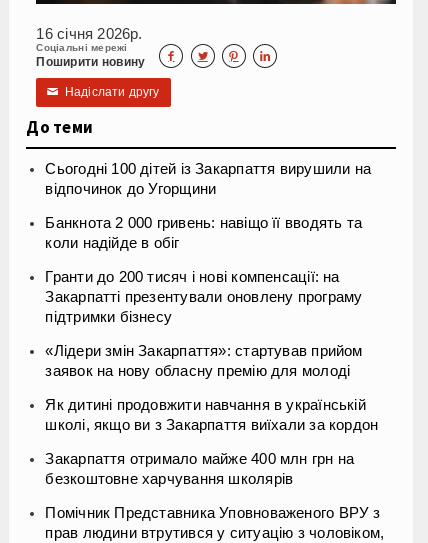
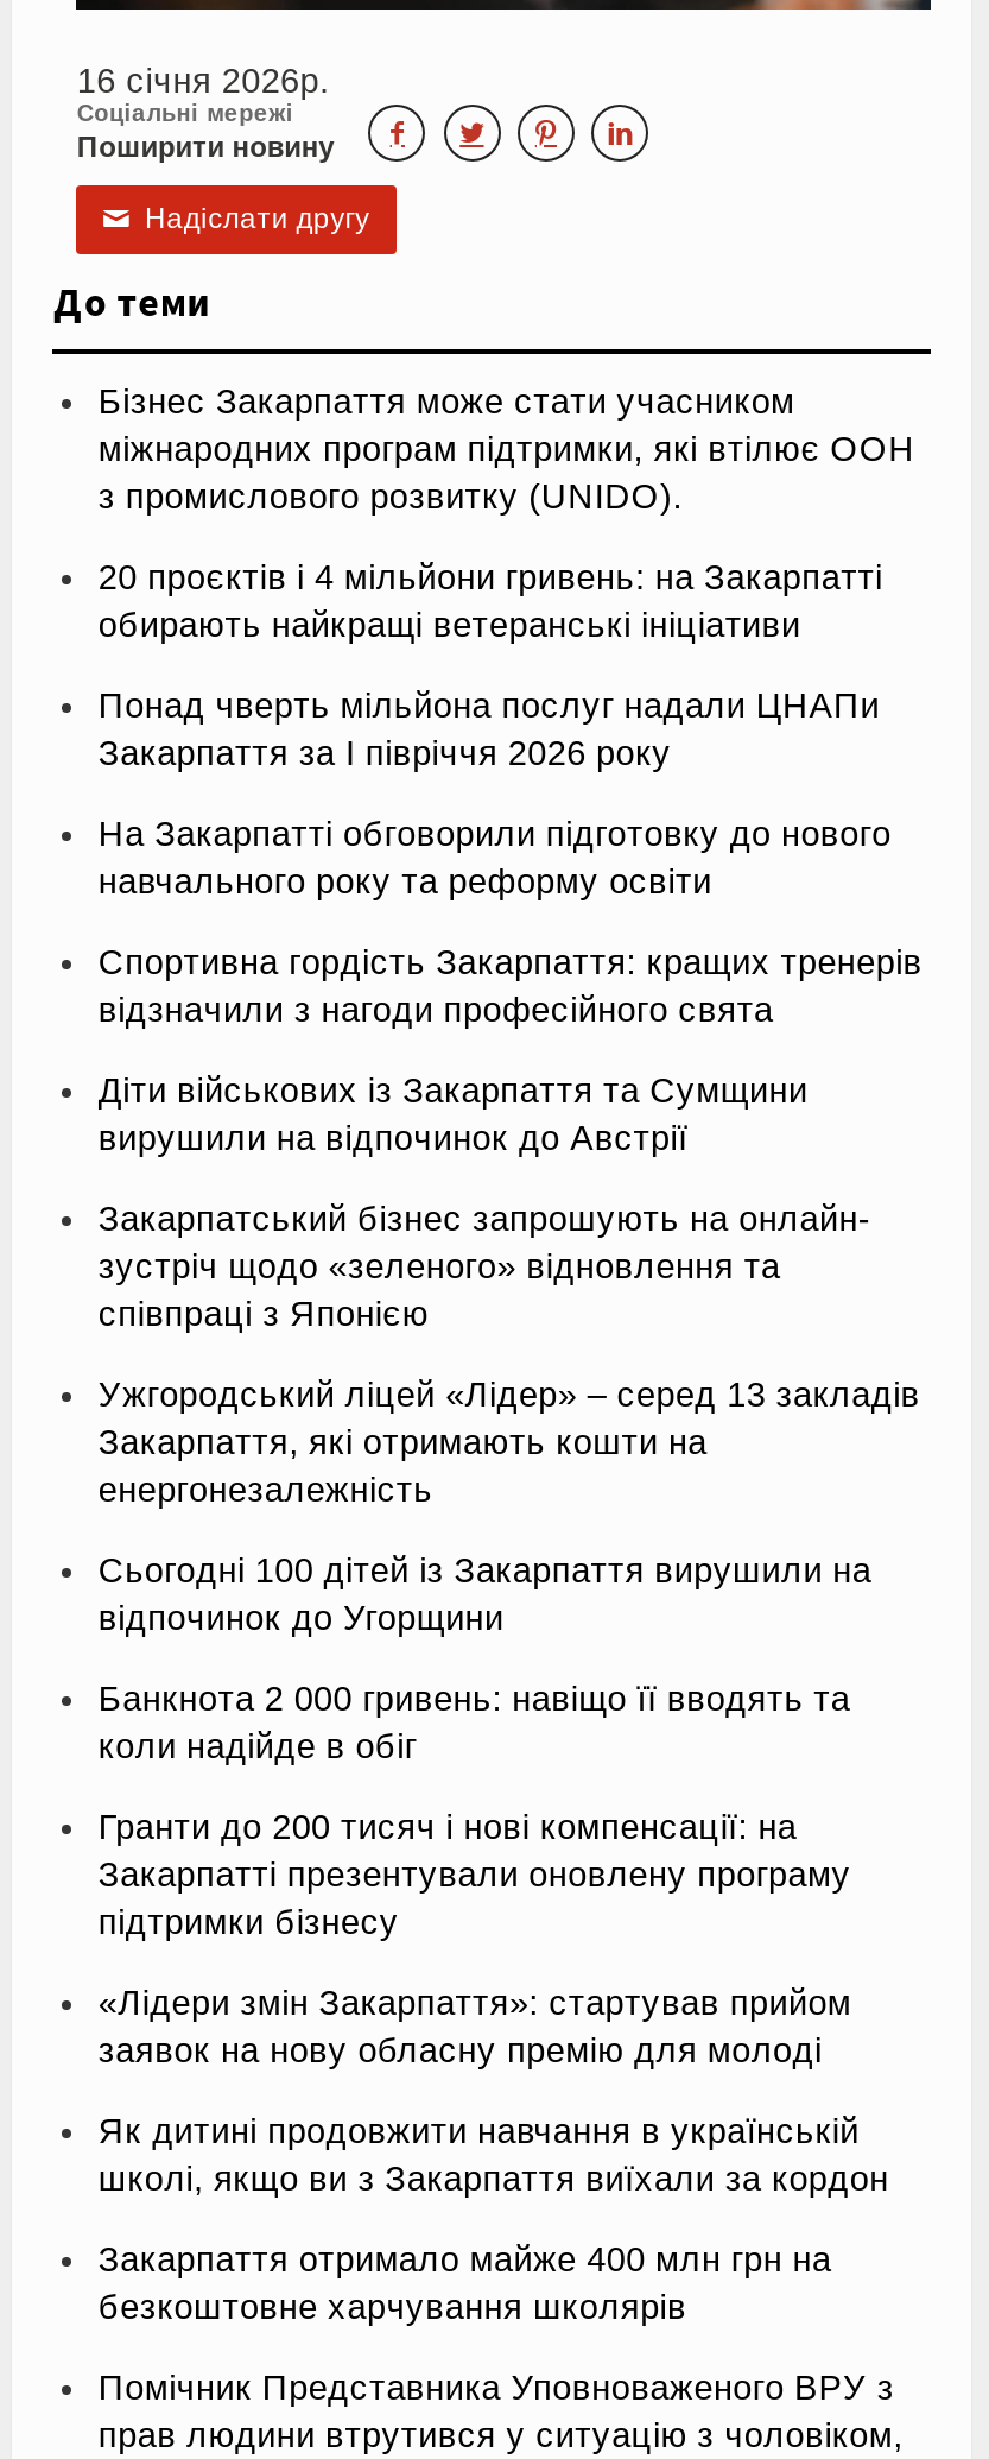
none -> [98,382,923,1508] Бізнес Закарпаття може стати учасником | міжнародних програм підтримки, які втілює ООН | з промислового розвитку (UNIDO). | 20 проєктів і 4 мільйони гривень: на Закарпатті | обирають найкращі ветеранські ініціативи | Понад чверть мільйона послуг надали ЦНАПи | Закарпаття за І півріччя 2026 року | На Закарпатті обговорили підготовку до нового | навчального року та реформу освіти | Спортивна гордість Закарпаття: кращих тренерів | відзначили з нагоди професійного свята | Діти військових із Закарпаття та Сумщини | вирушили на відпочинок до Австрії | Закарпатський бізнес запрошують на онлайн- | зустріч щодо «зеленого» відновлення та | співпраці з Японією | Ужгородський ліцей «Лідер» – серед 13 закладів | Закарпаття, які отримають кошти на | енергонезалежність

